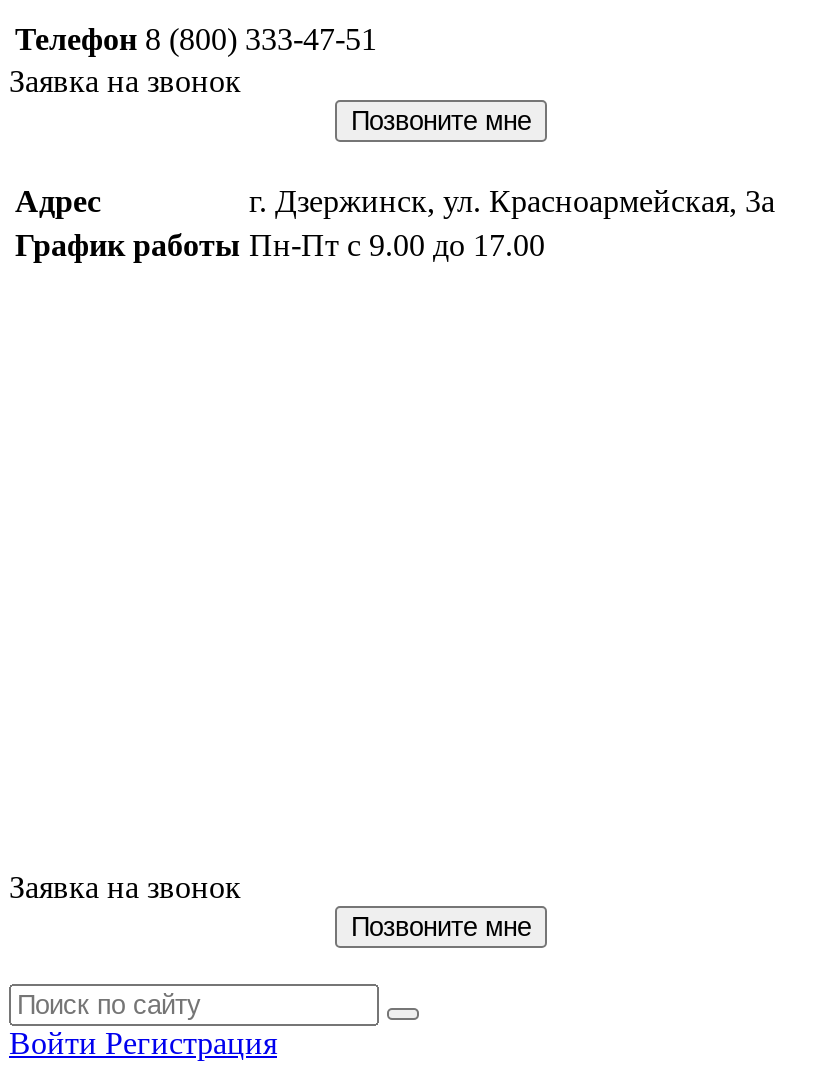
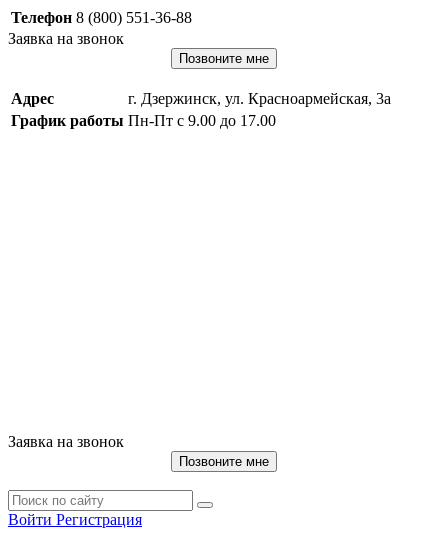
[15,22,377,56] Телефон 8 (800) 333-47-51 -> [11,9,192,26] Телефон 8 (800) 551-36-88

